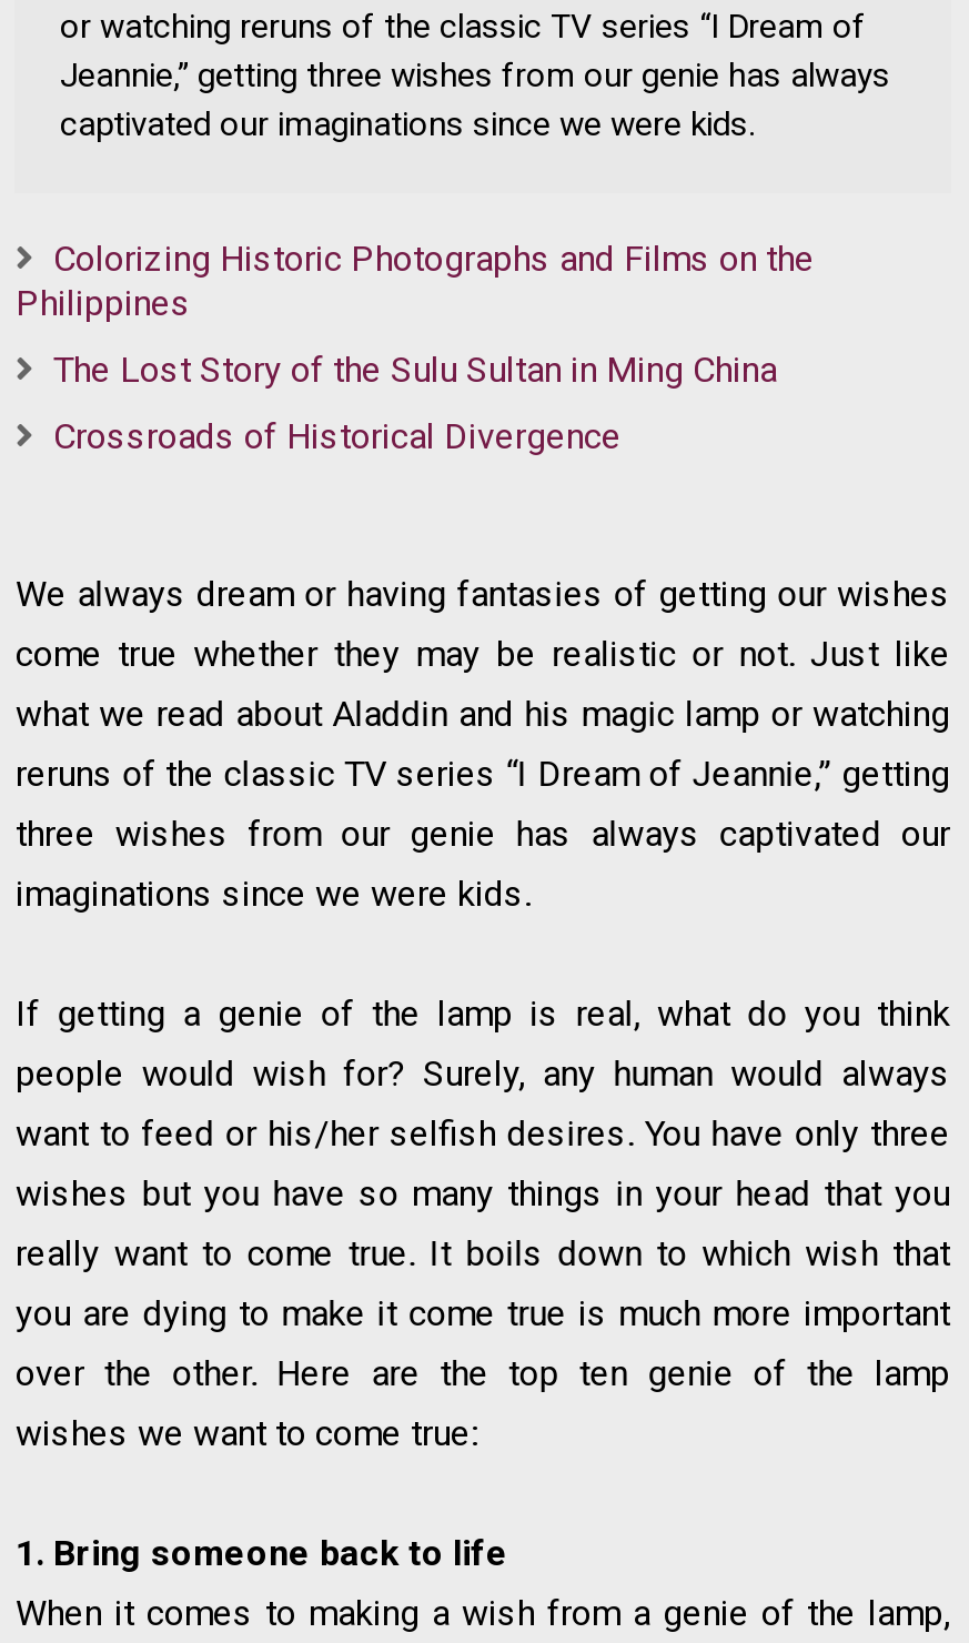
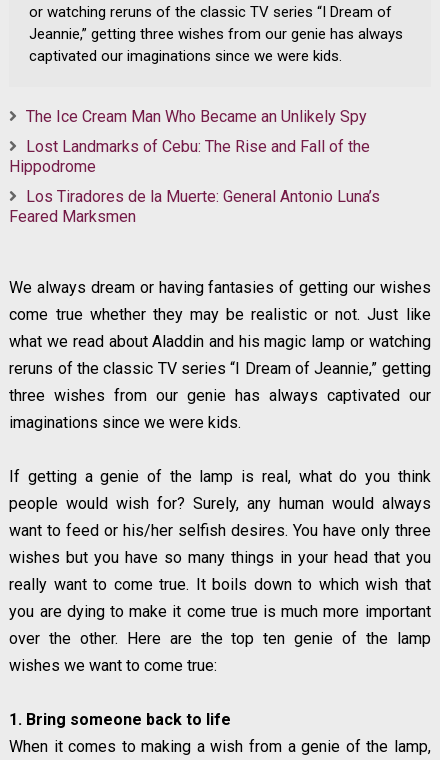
[15,237,814,324] Colorizing Historic Photographs and Films on the | Philippines -> [26,107,367,126] The Ice Cream Man Who Became an Unlikely Spy
[53,348,777,391] The Lost Story of the Sulu Sultan in Ming China -> [9,137,370,176] Lost Landmarks of Cebu: The Rise and Fall of the | Hippodrome
[53,415,621,457] Crossroads of Historical Divergence -> [9,187,380,226] Los Tiradores de la Muerte: General Antonio Luna’s | Feared Marksmen

